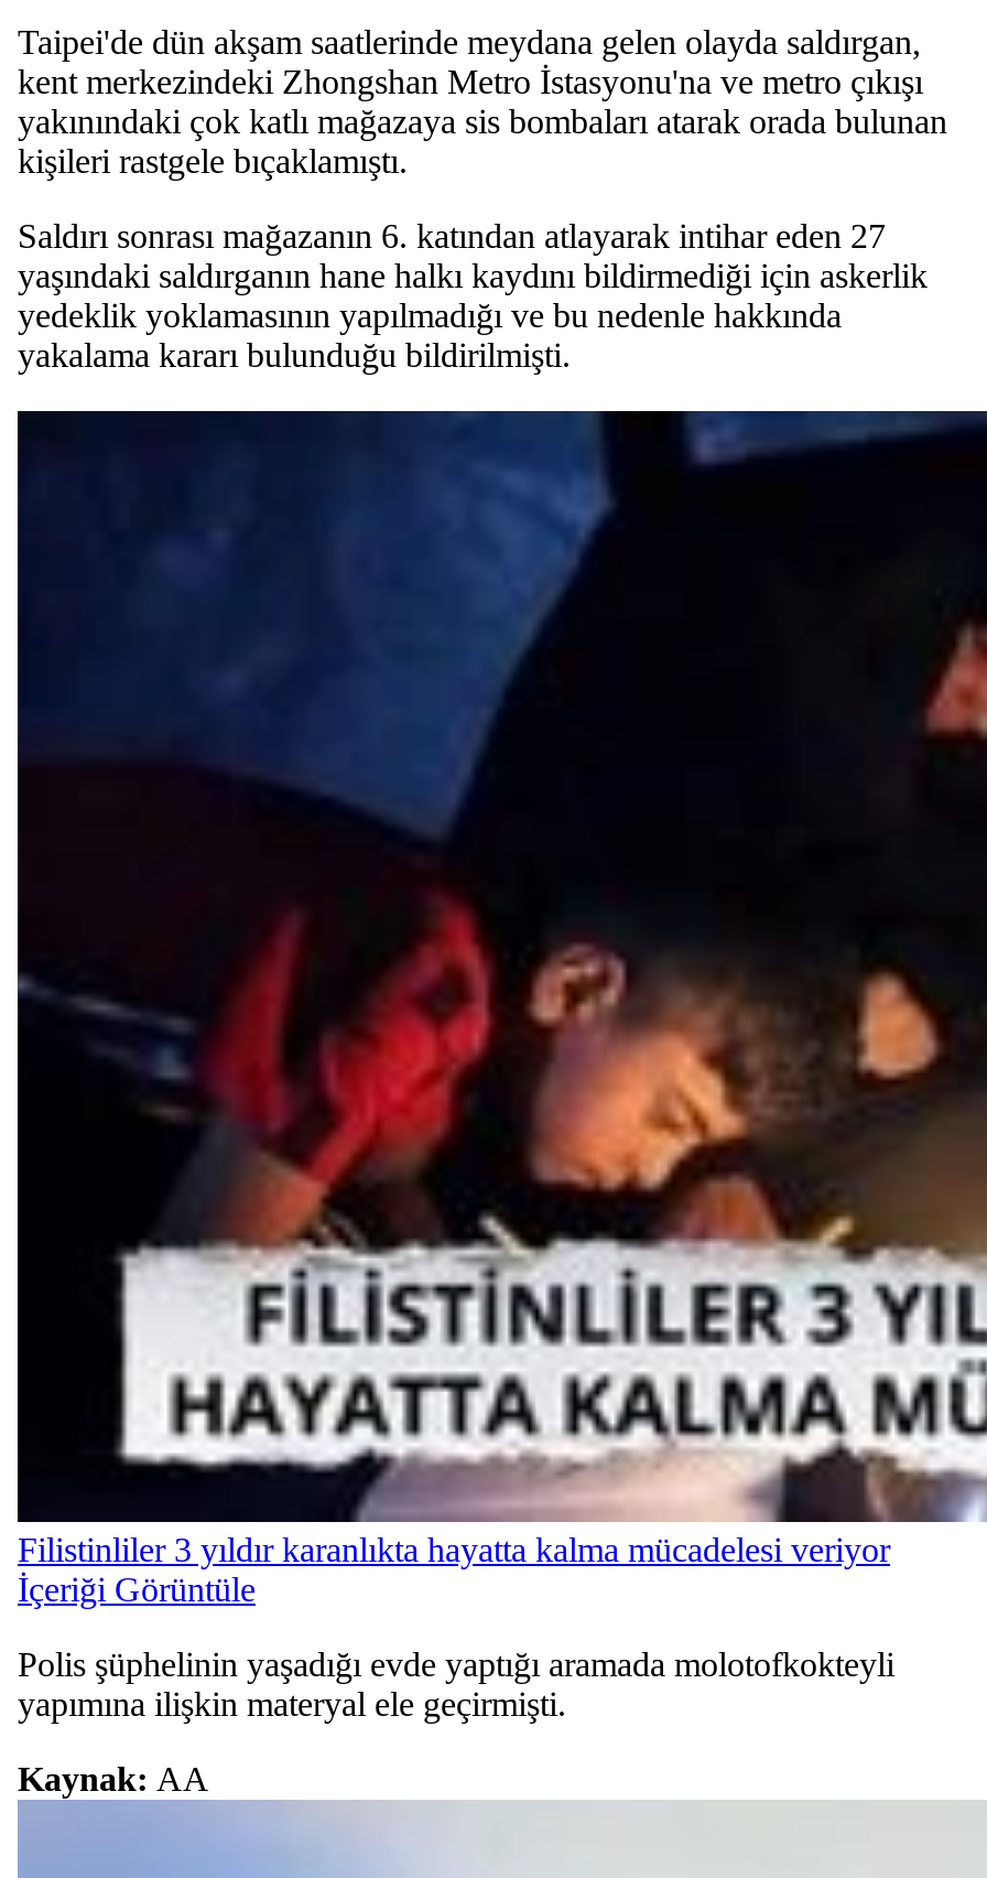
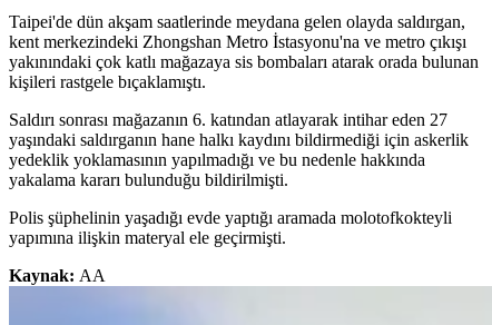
[15,409,980,1609] [image] | Filistinliler 3 yıldır karanlıkta hayatta kalma mücadelesi veriyor | İçeriği Görüntüle -> none

